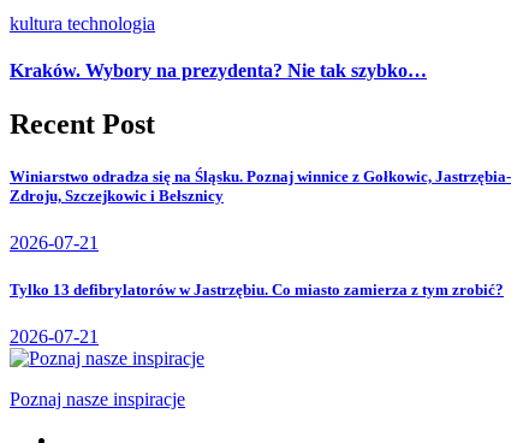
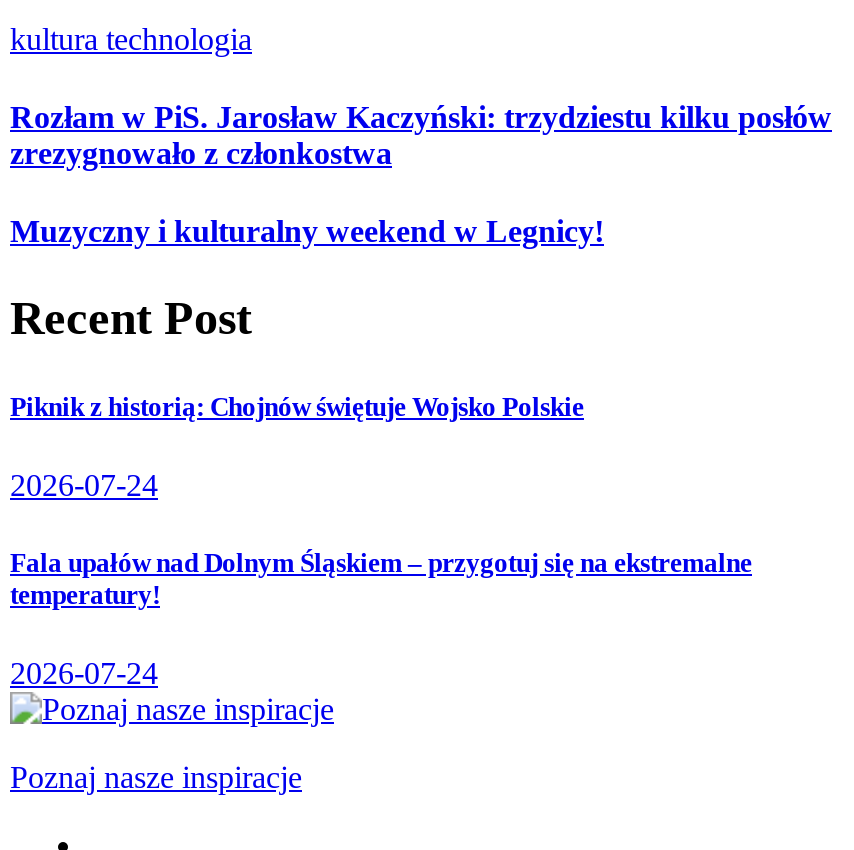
[10,60,427,81] Kraków. Wybory na prezydenta? Nie tak szybko… -> [10,99,832,248] Rozłam w PiS. Jarosław Kaczyński: trzydziestu kilku posłów | zrezygnowało z członkostwa | Muzyczny i kulturalny weekend w Legnicy!
[10,167,511,204] Winiarstwo odradza się na Śląsku. Poznaj winnice z Gołkowic, Jastrzębia- | Zdroju, Szczejkowic i Bełsznicy -> [10,391,584,421] Piknik z historią: Chojnów świętuje Wojsko Polskie
[10,232,99,253] 2026-07-21 -> [10,467,158,501] 2026-07-24
[10,280,504,299] Tylko 13 defibrylatorów w Jastrzębiu. Co miasto zamierza z tym zrobić? -> [10,548,752,610] Fala upałów nad Dolnym Śląskiem – przygotuj się na ekstremalne | temperatury!
[10,326,99,347] 2026-07-21 -> [10,656,158,690] 2026-07-24

